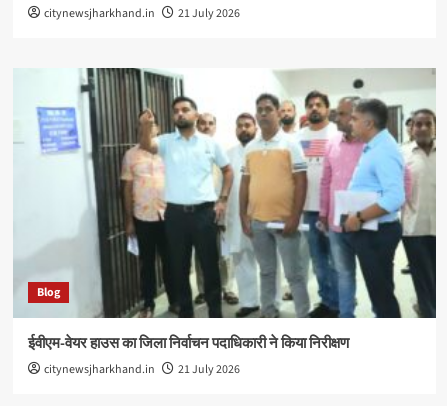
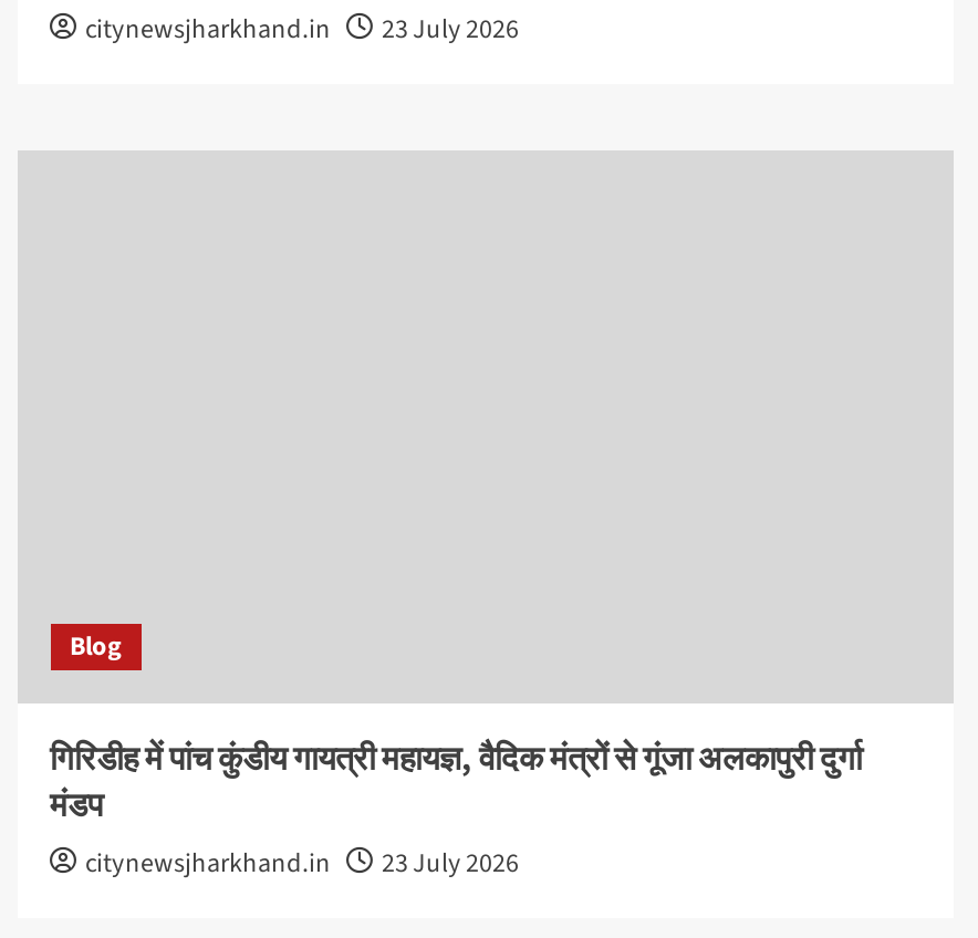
[43,5,239,22] citynewsjharkhand.in 21 July 2026 -> [85,12,519,49] citynewsjharkhand.in 23 July 2026
[14,67,437,319] [image] -> none
[27,333,348,354] ईवीएम-वेयर हाउस का जिला निर्वाचन पदाधिकारी ने किया निरीक्षण -> [50,737,862,830] गिरिडीह में पांच कुंडीय गायत्री महायज्ञ, वैदिक मंत्रों से गूंजा अलकापुरी दुर्गा | मंडप
[43,361,239,378] citynewsjharkhand.in 21 July 2026 -> [85,846,519,883] citynewsjharkhand.in 23 July 2026

